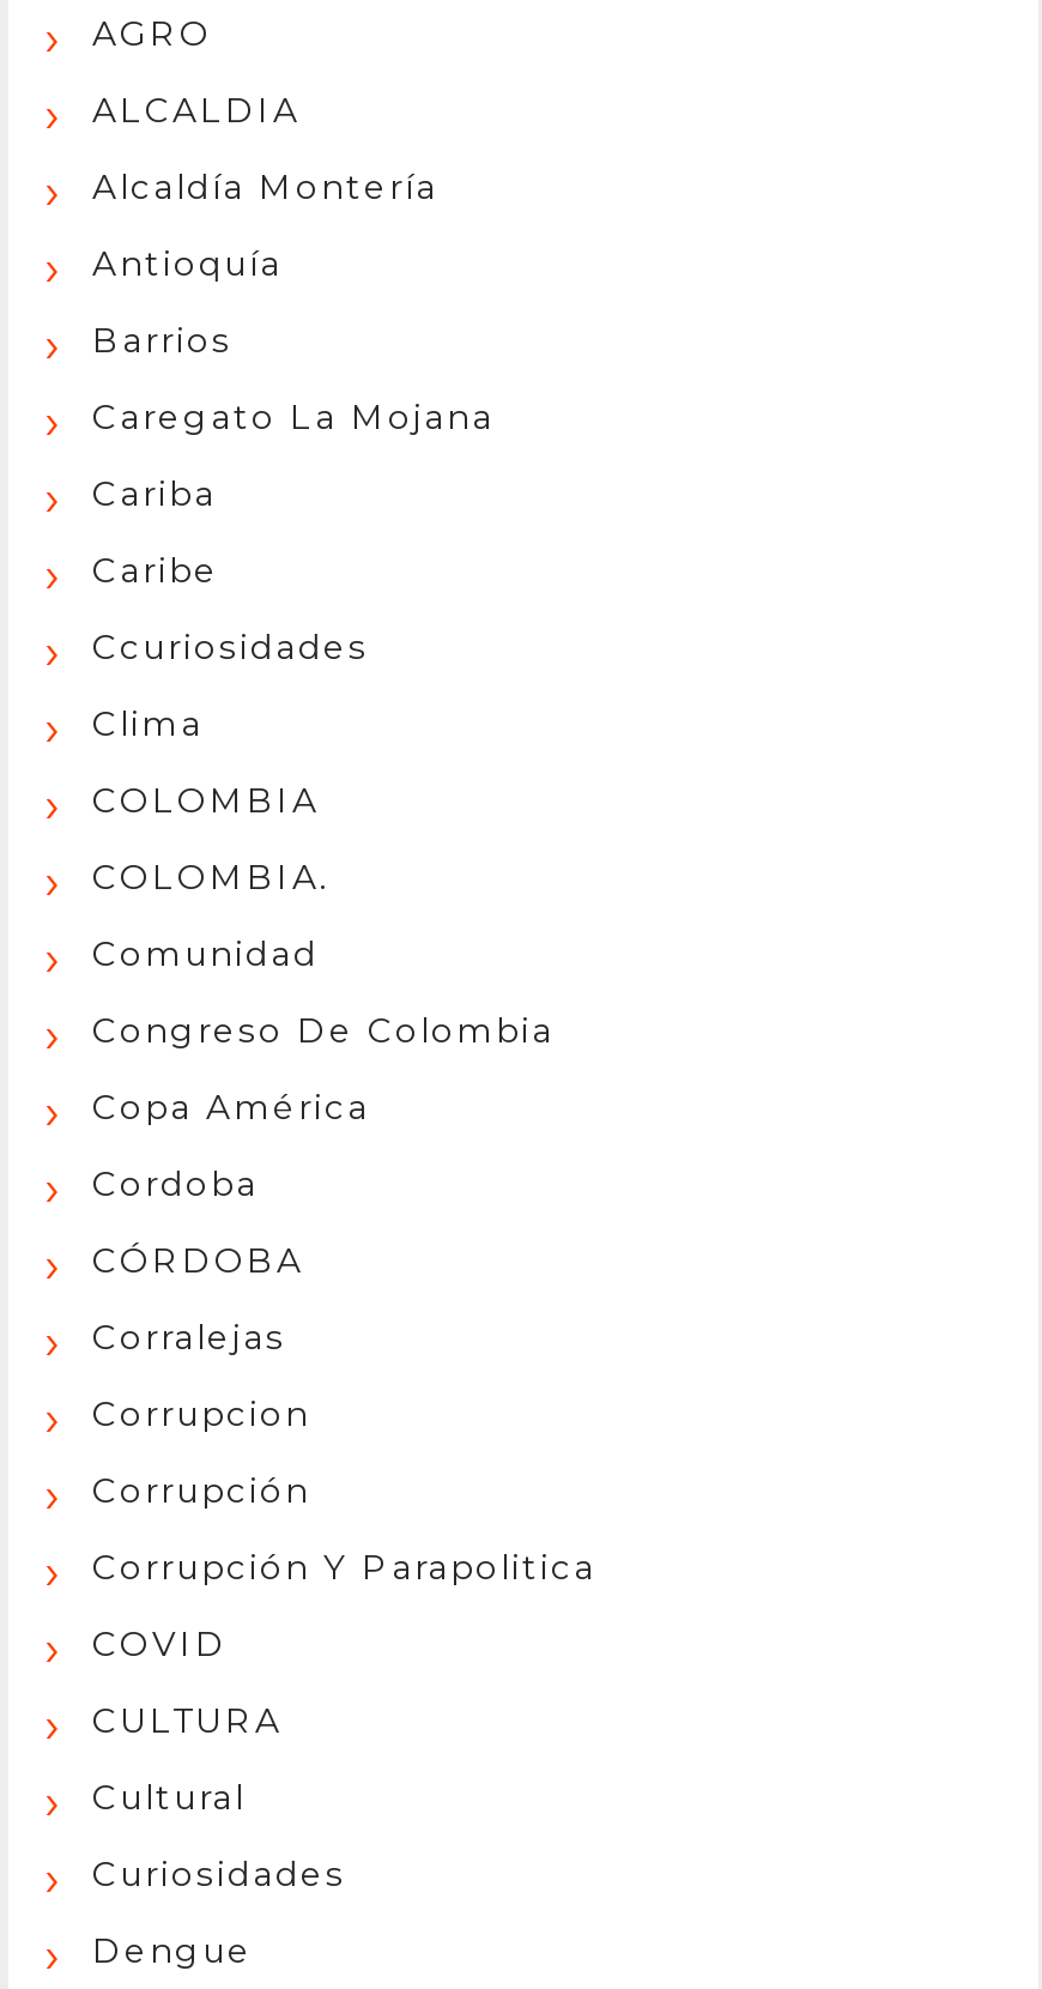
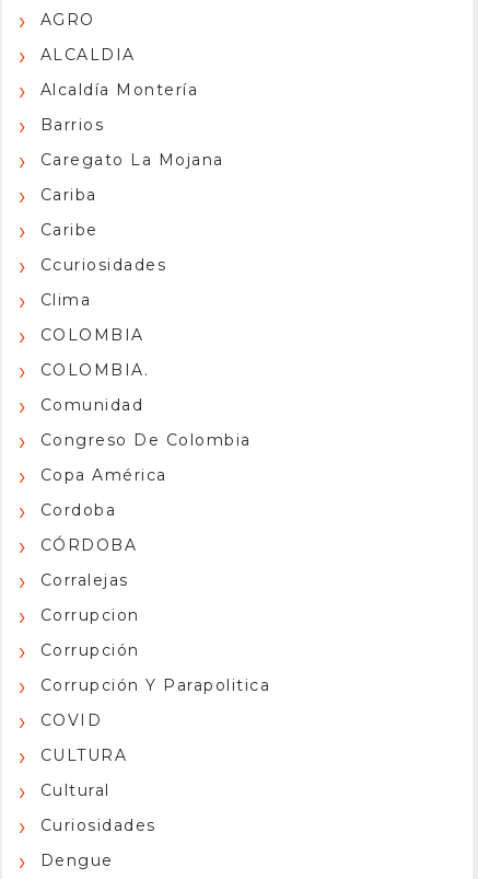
[92,243,283,286] Antioquía -> none

